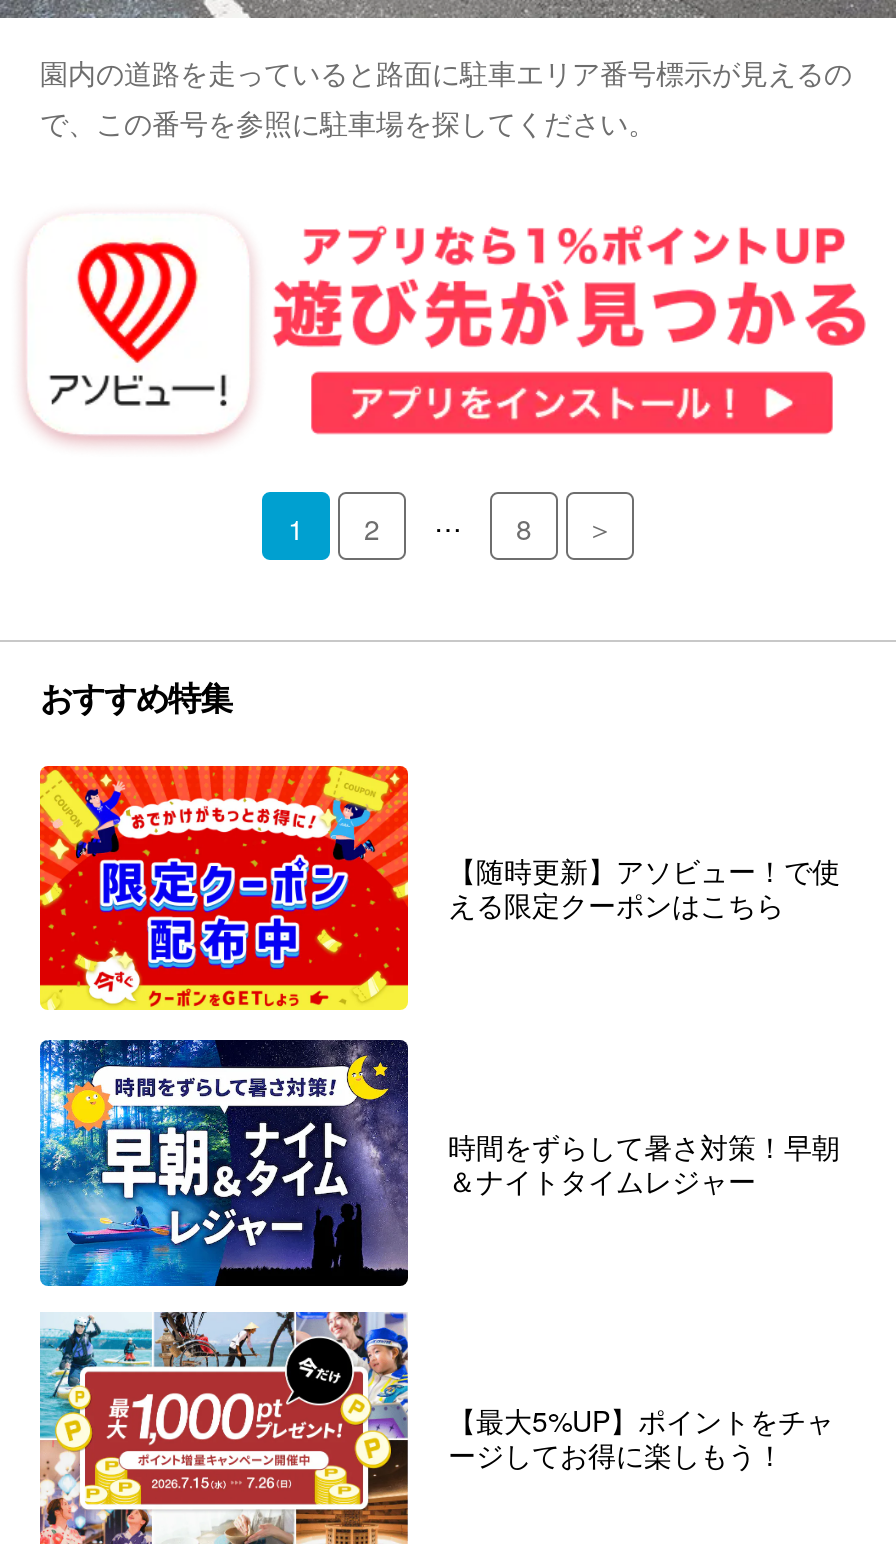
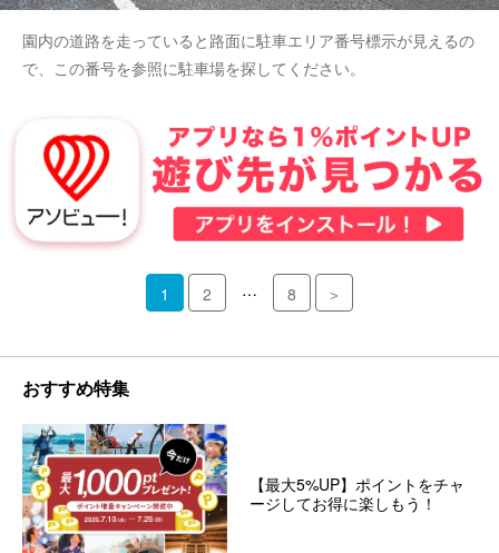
[38,764,840,1012] [image] | 【随時更新】アソビュー！で使 | える限定クーポンはこちら -> none
[38,1038,840,1288] [image] | 時間をずらして暑さ対策！早朝 | ＆ナイトタイムレジャー -> none

